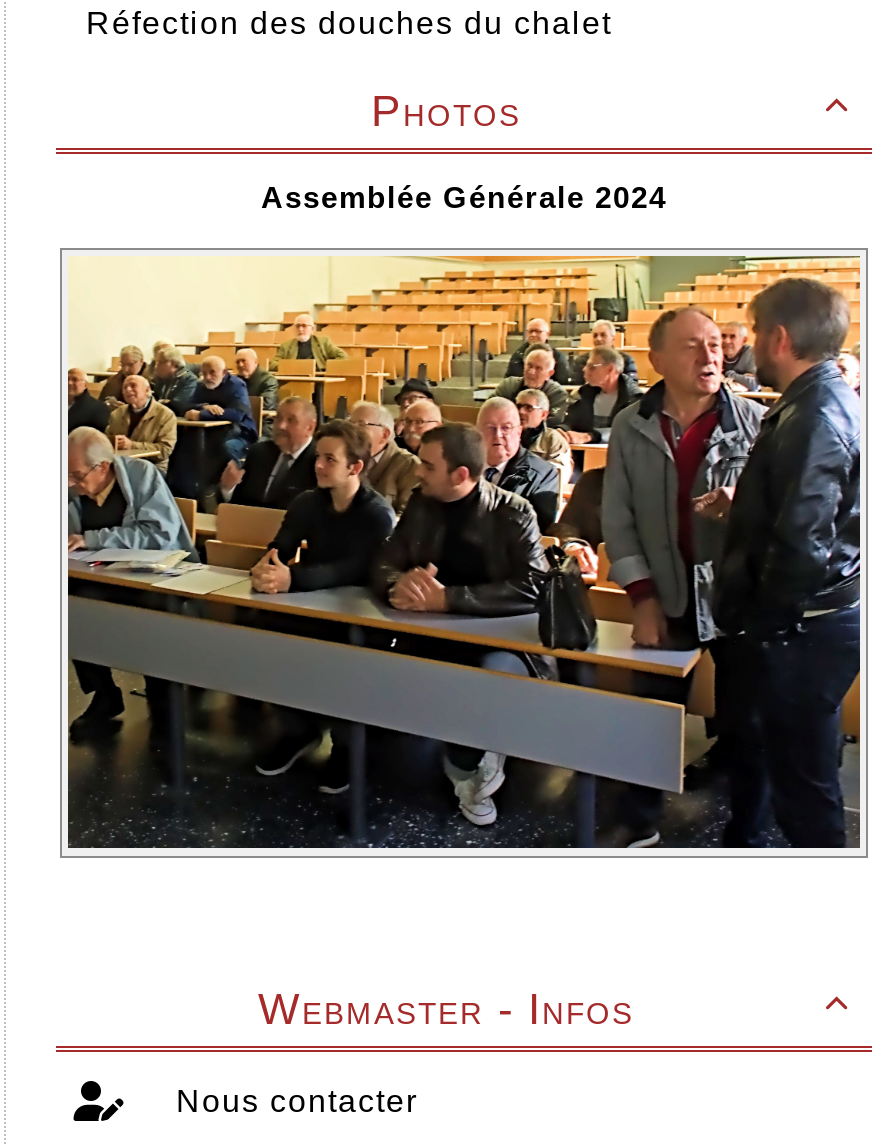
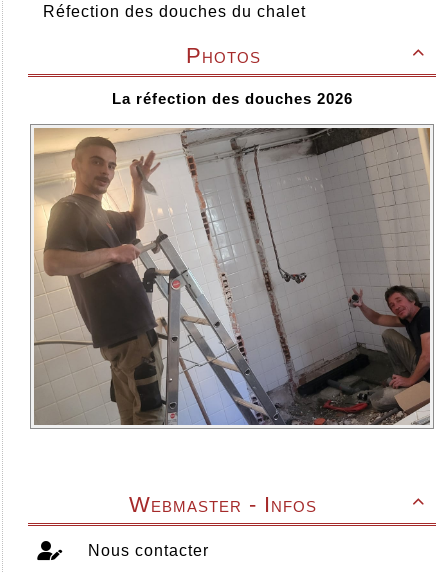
[261,179,667,213] Assemblée Générale 2024 -> [111,90,352,107] La réfection des douches 2026
[66,254,862,850] [image] -> [34,127,431,426] [image]

